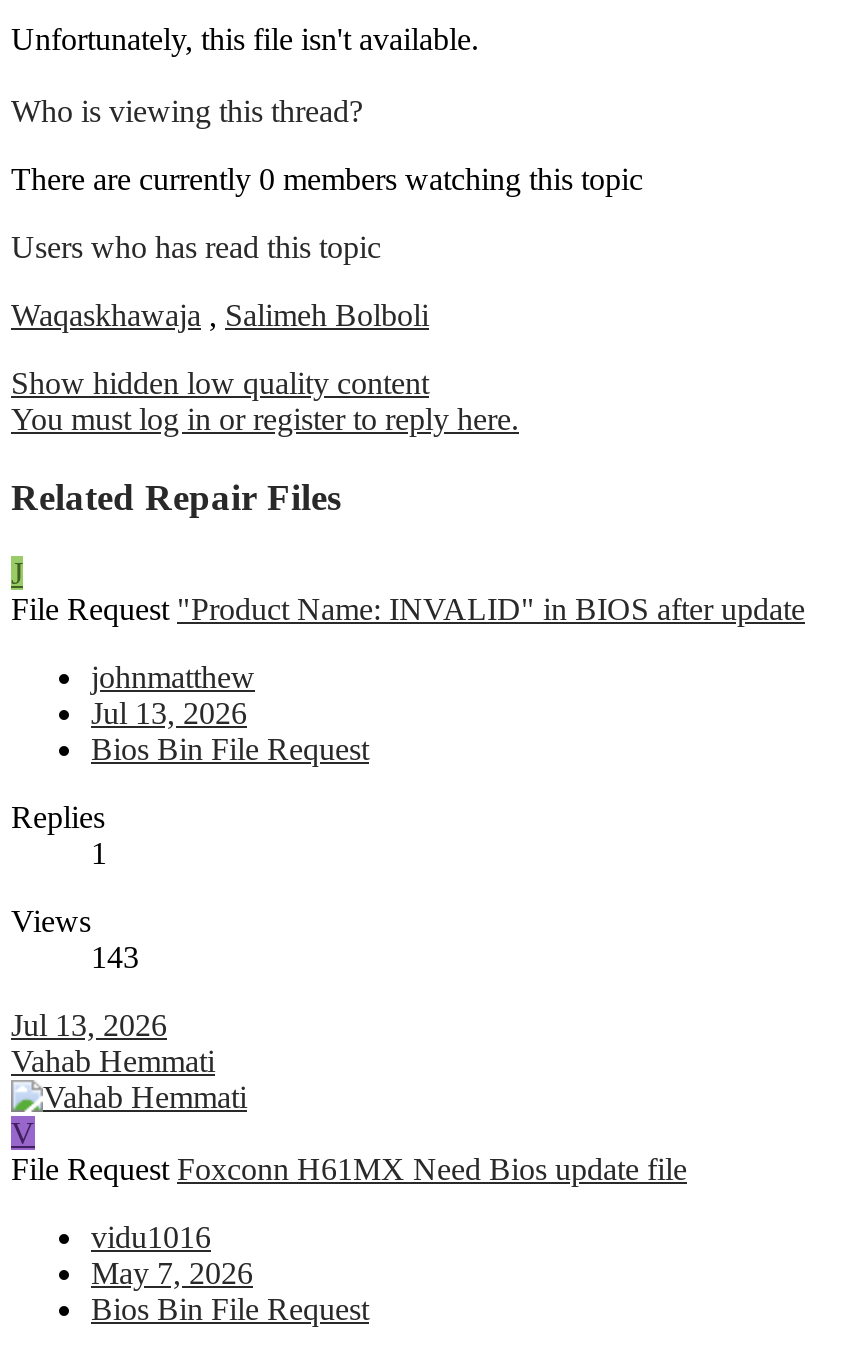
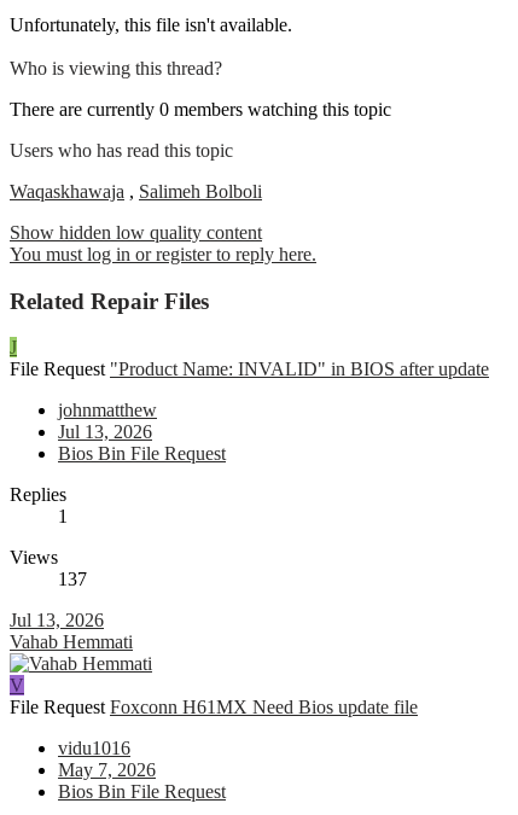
[91,941,139,975] 143 -> [58,569,87,590] 137

